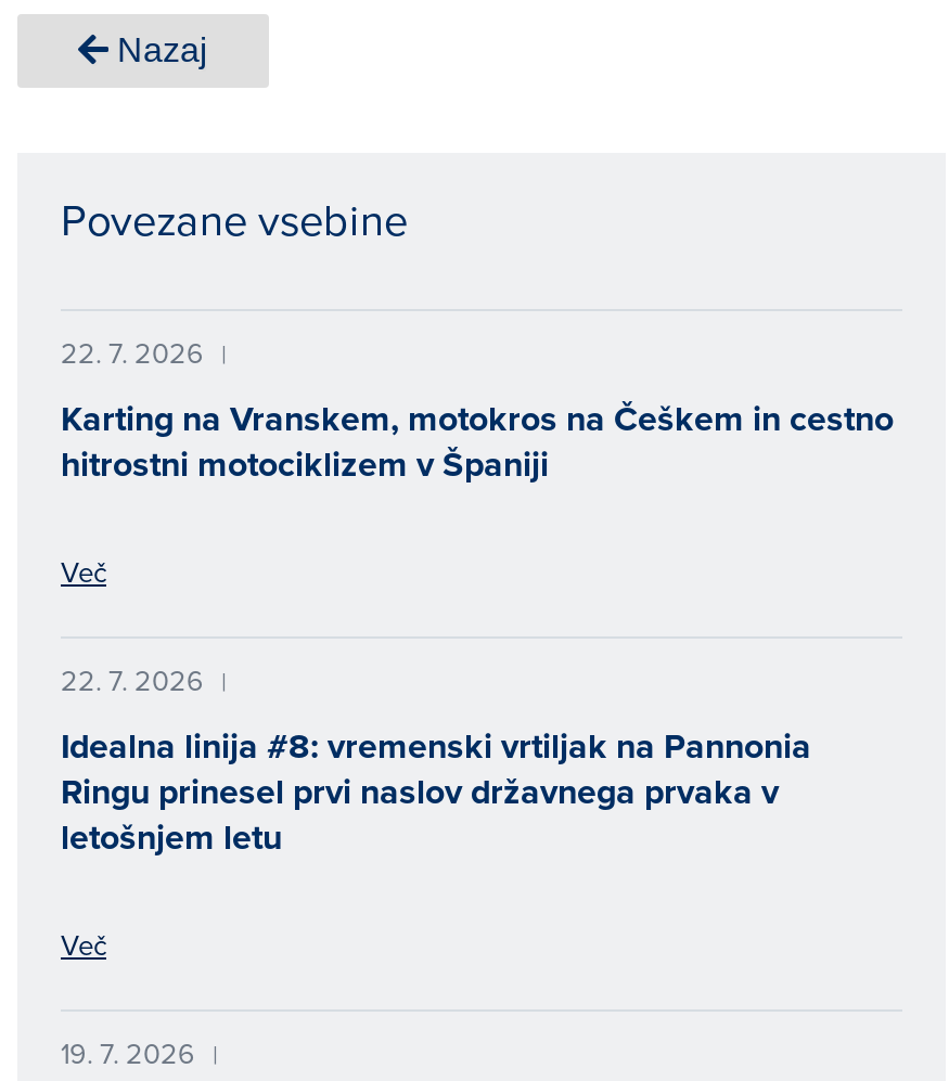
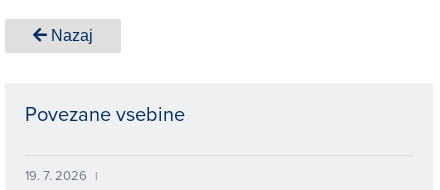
[61,332,894,963] 22. 7. 2026 | Karting na Vranskem, motokros na Češkem in cestno | hitrostni motociklizem v Španiji | Več | 22. 7. 2026 | Idealna linija #8: vremenski vrtiljak na Pannonia | Ringu prinesel prvi naslov državnega prvaka v | letošnjem letu | Več -> none

